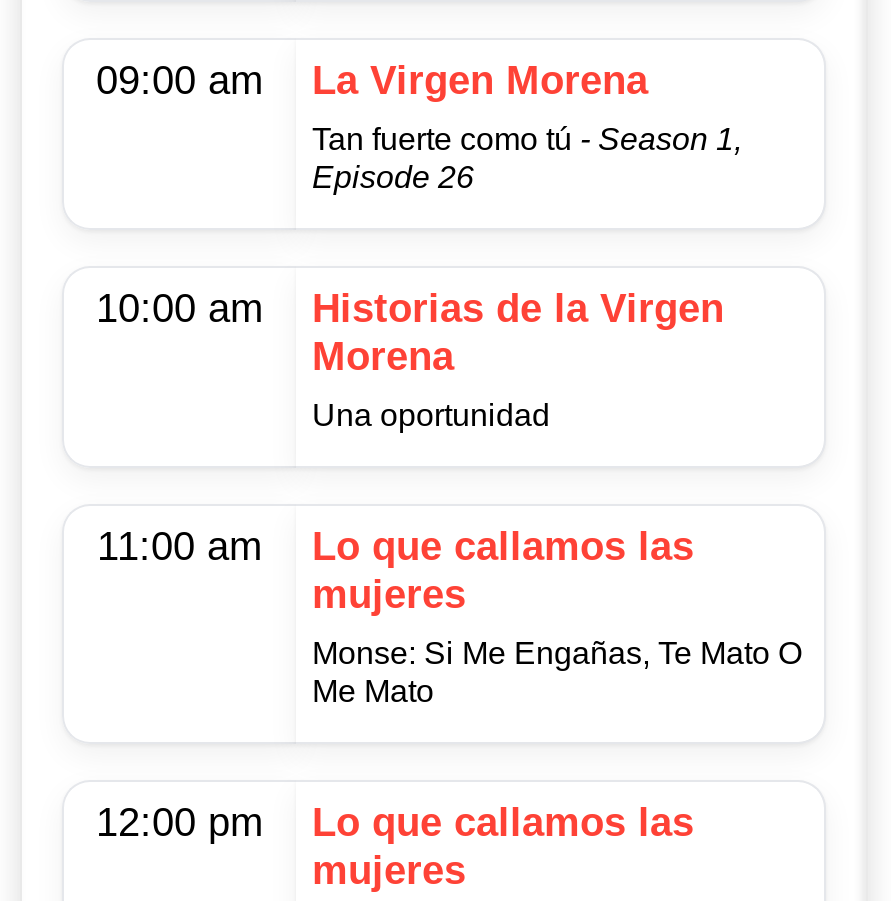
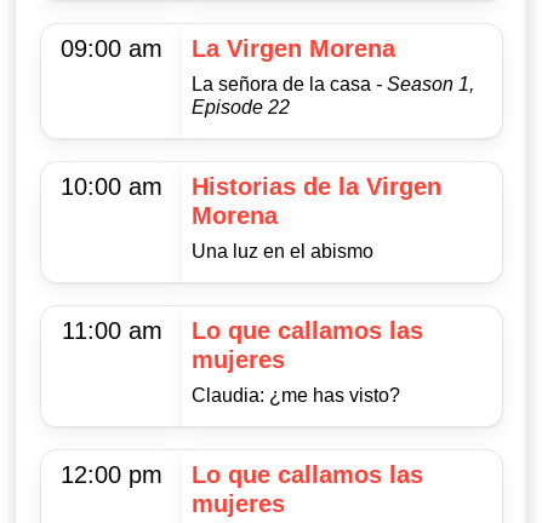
[312,122,742,194] Tan fuerte como tú - Season 1, | Episode 26 -> [192,74,474,118] La señora de la casa - Season 1, | Episode 22
[312,398,550,432] Una oportunidad -> [192,241,373,262] Una luz en el abismo
[312,636,802,708] Monse: Si Me Engañas, Te Mato O | Me Mato -> [192,385,400,406] Claudia: ¿me has visto?

